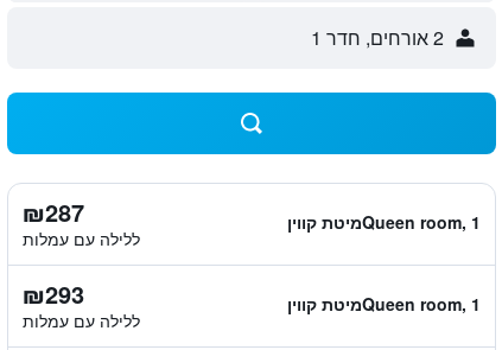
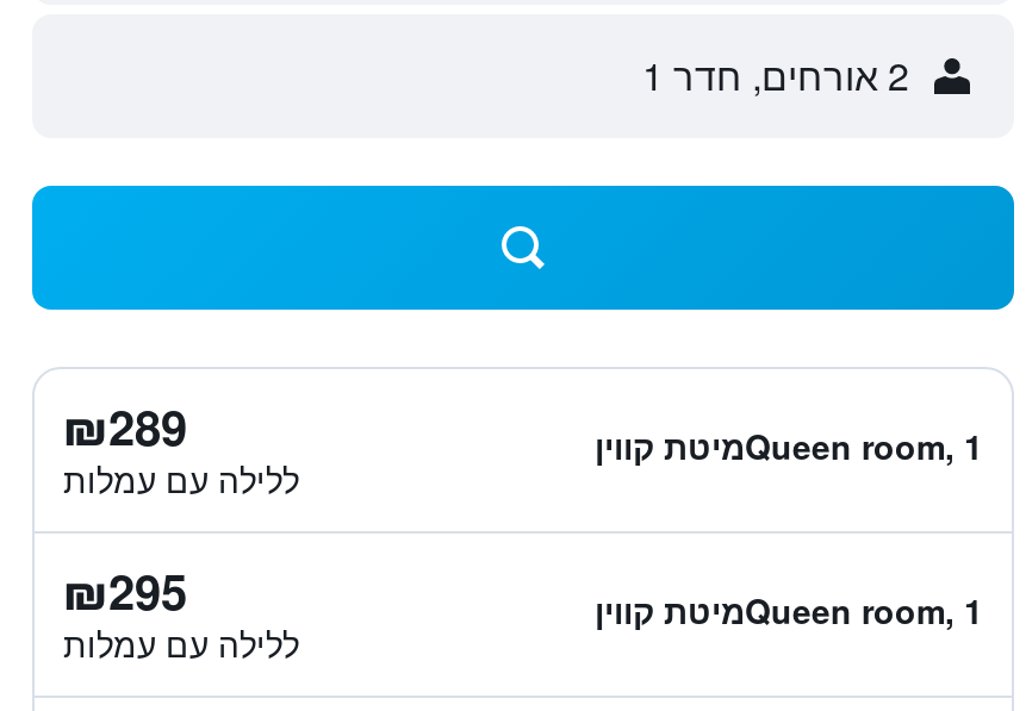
[23,195,84,229] ₪287 -> [63,391,187,460] ₪289
[23,276,84,311] ₪293 -> [63,555,187,624] ₪295

